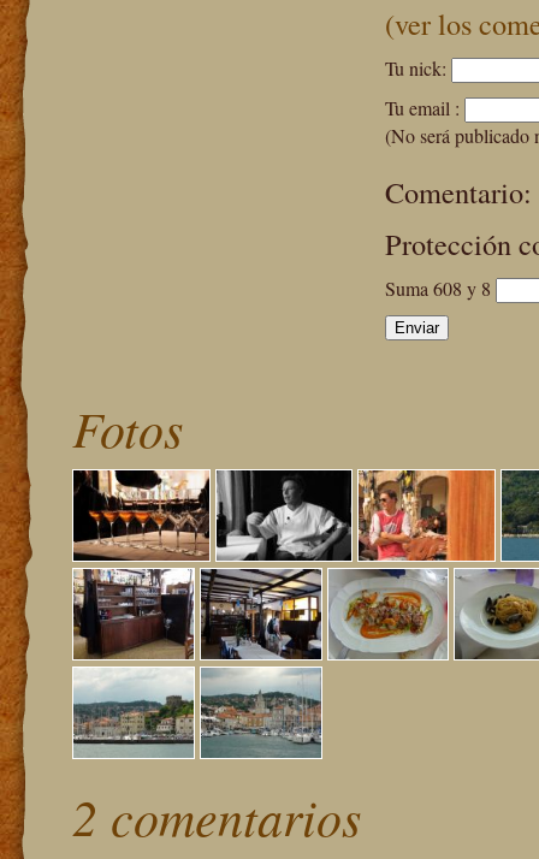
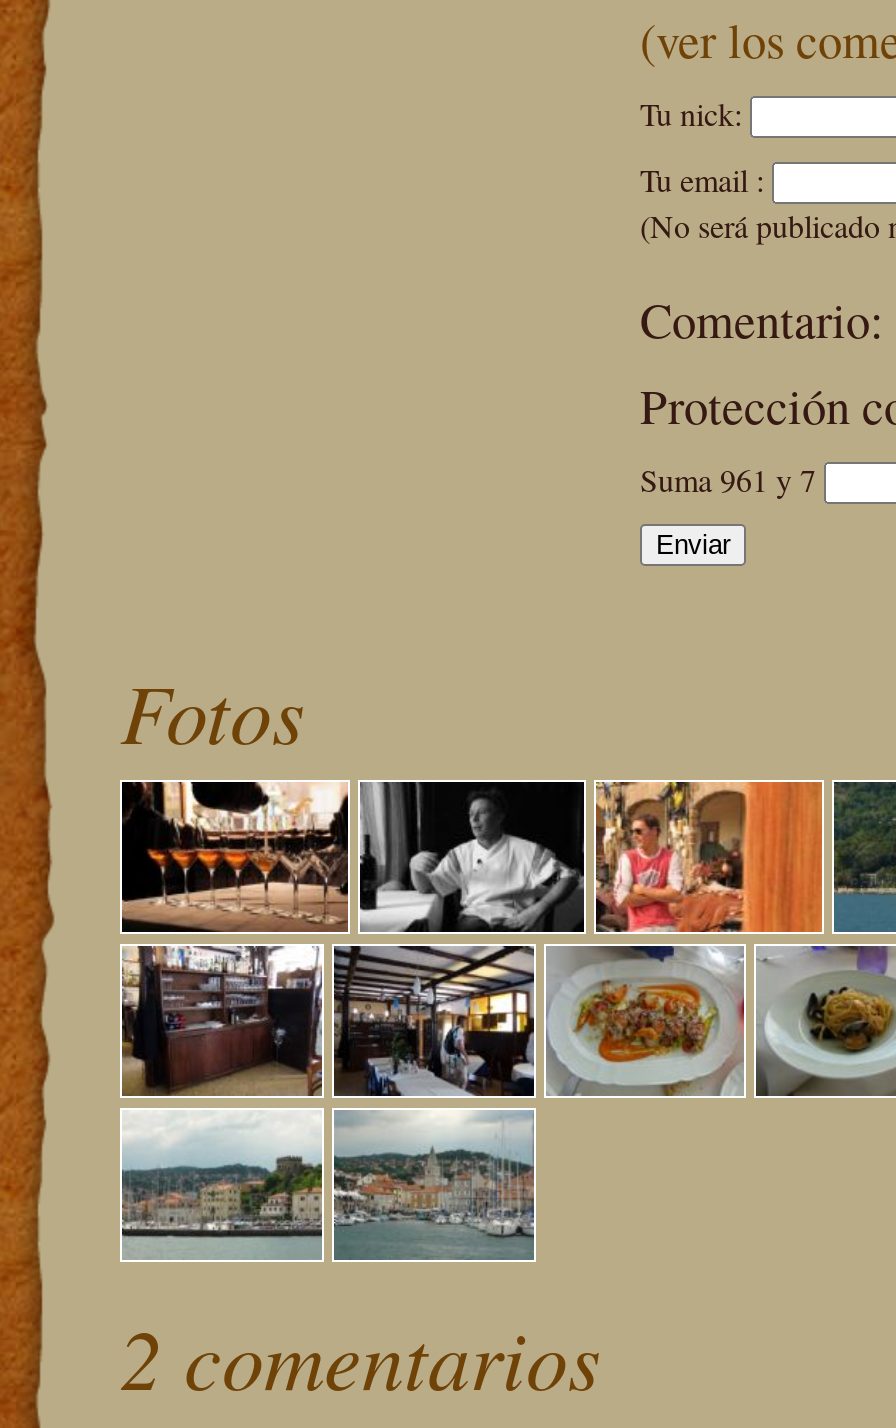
[385,276,496,301] Suma 608 y 8 -> [640,458,824,500] Suma 961 y 7

